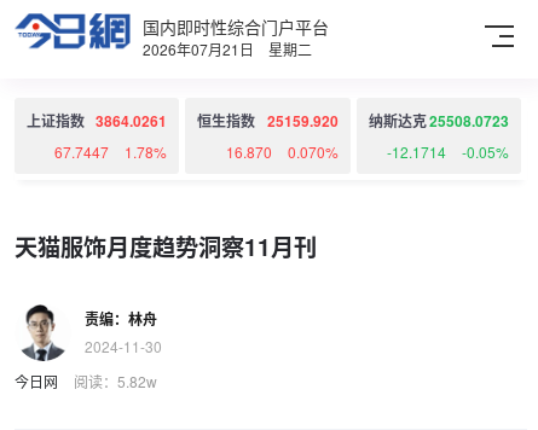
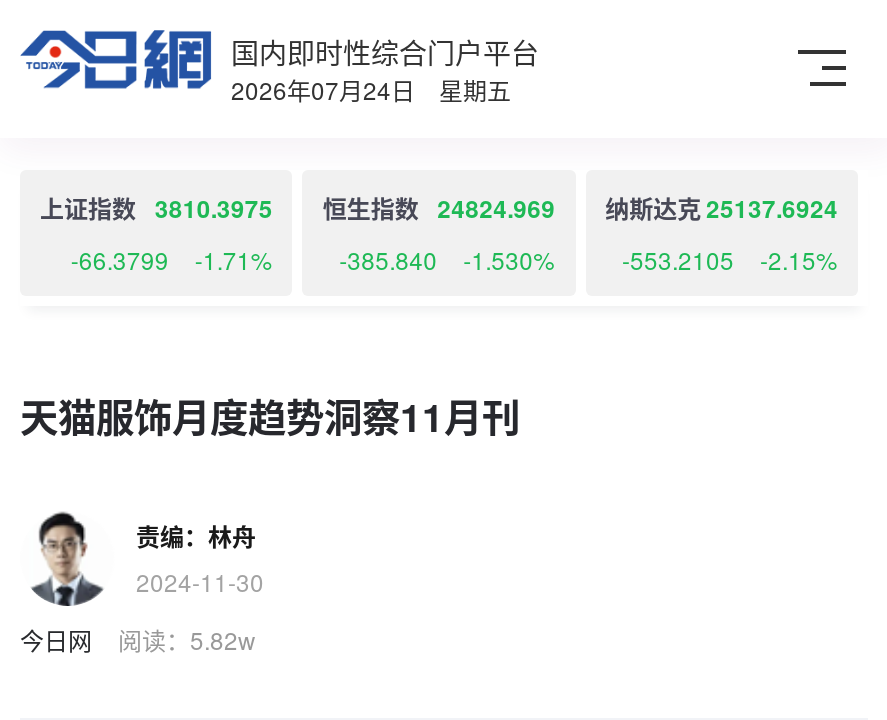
[142,38,311,59] 2026年07月21日 星期二 -> [231,71,511,105] 2026年07月24日 星期五
[27,110,167,132] 上证指数 3864.0261 -> [40,190,273,226] 上证指数 3810.3975
[197,110,338,132] 恒生指数 25159.920 -> [323,190,555,226] 恒生指数 24824.969
[368,110,509,132] 纳斯达克 25508.0723 -> [605,190,838,226] 纳斯达克 25137.6924
[55,141,109,162] 67.7447 -> [71,242,169,276] -66.3799
[125,141,167,162] 1.78% -> [195,242,273,276] -1.71%
[226,141,272,162] 16.870 -> [339,242,437,276] -385.840
[287,141,338,162] 0.070% -> [463,242,555,276] -1.530%
[387,141,446,162] -12.1714 -> [622,242,734,276] -553.2105
[462,141,509,162] -0.05% -> [760,242,838,276] -2.15%

